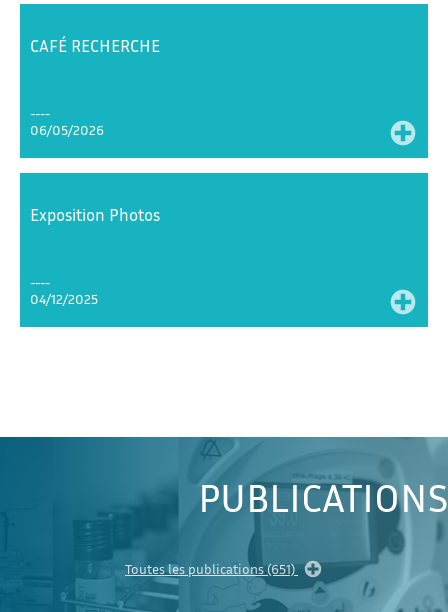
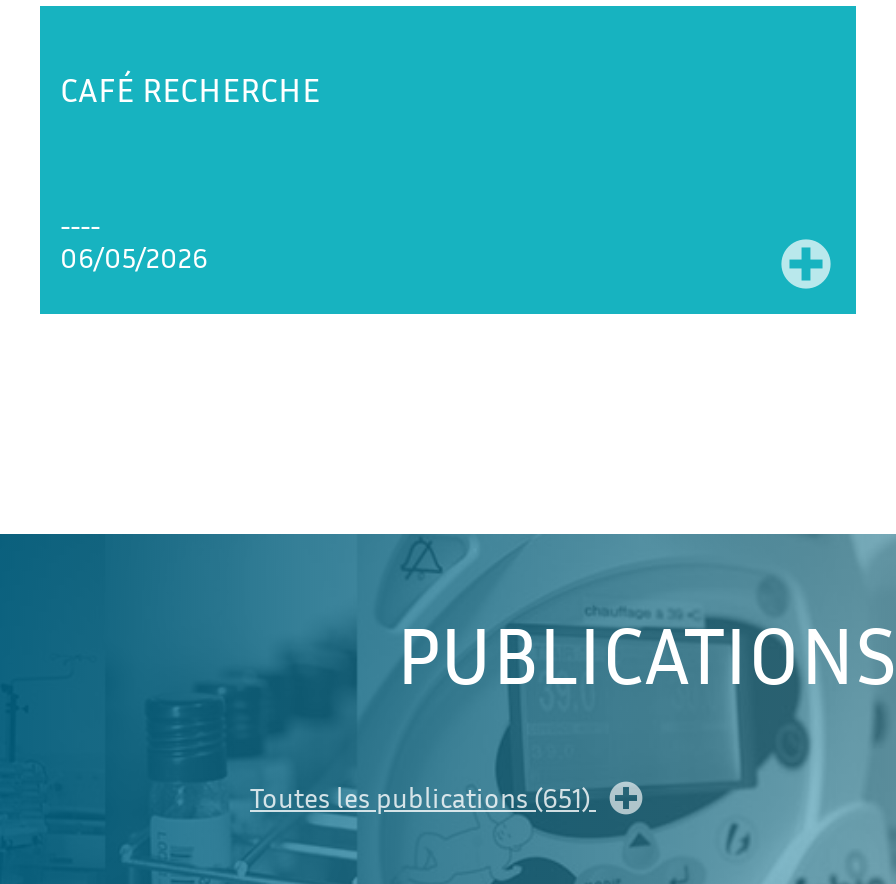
[30,204,160,225] Exposition Photos -> none
[30,290,98,307] 04/12/2025 -> none

